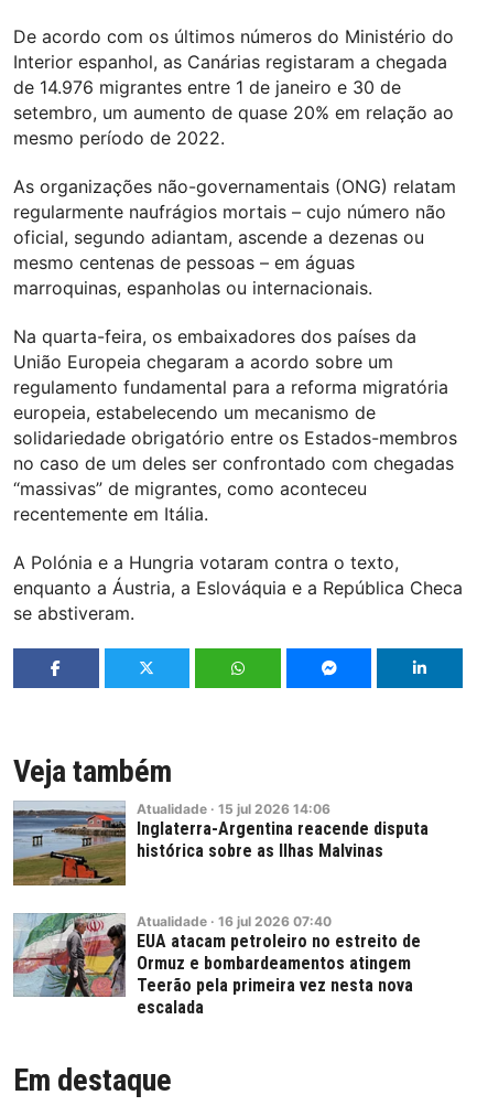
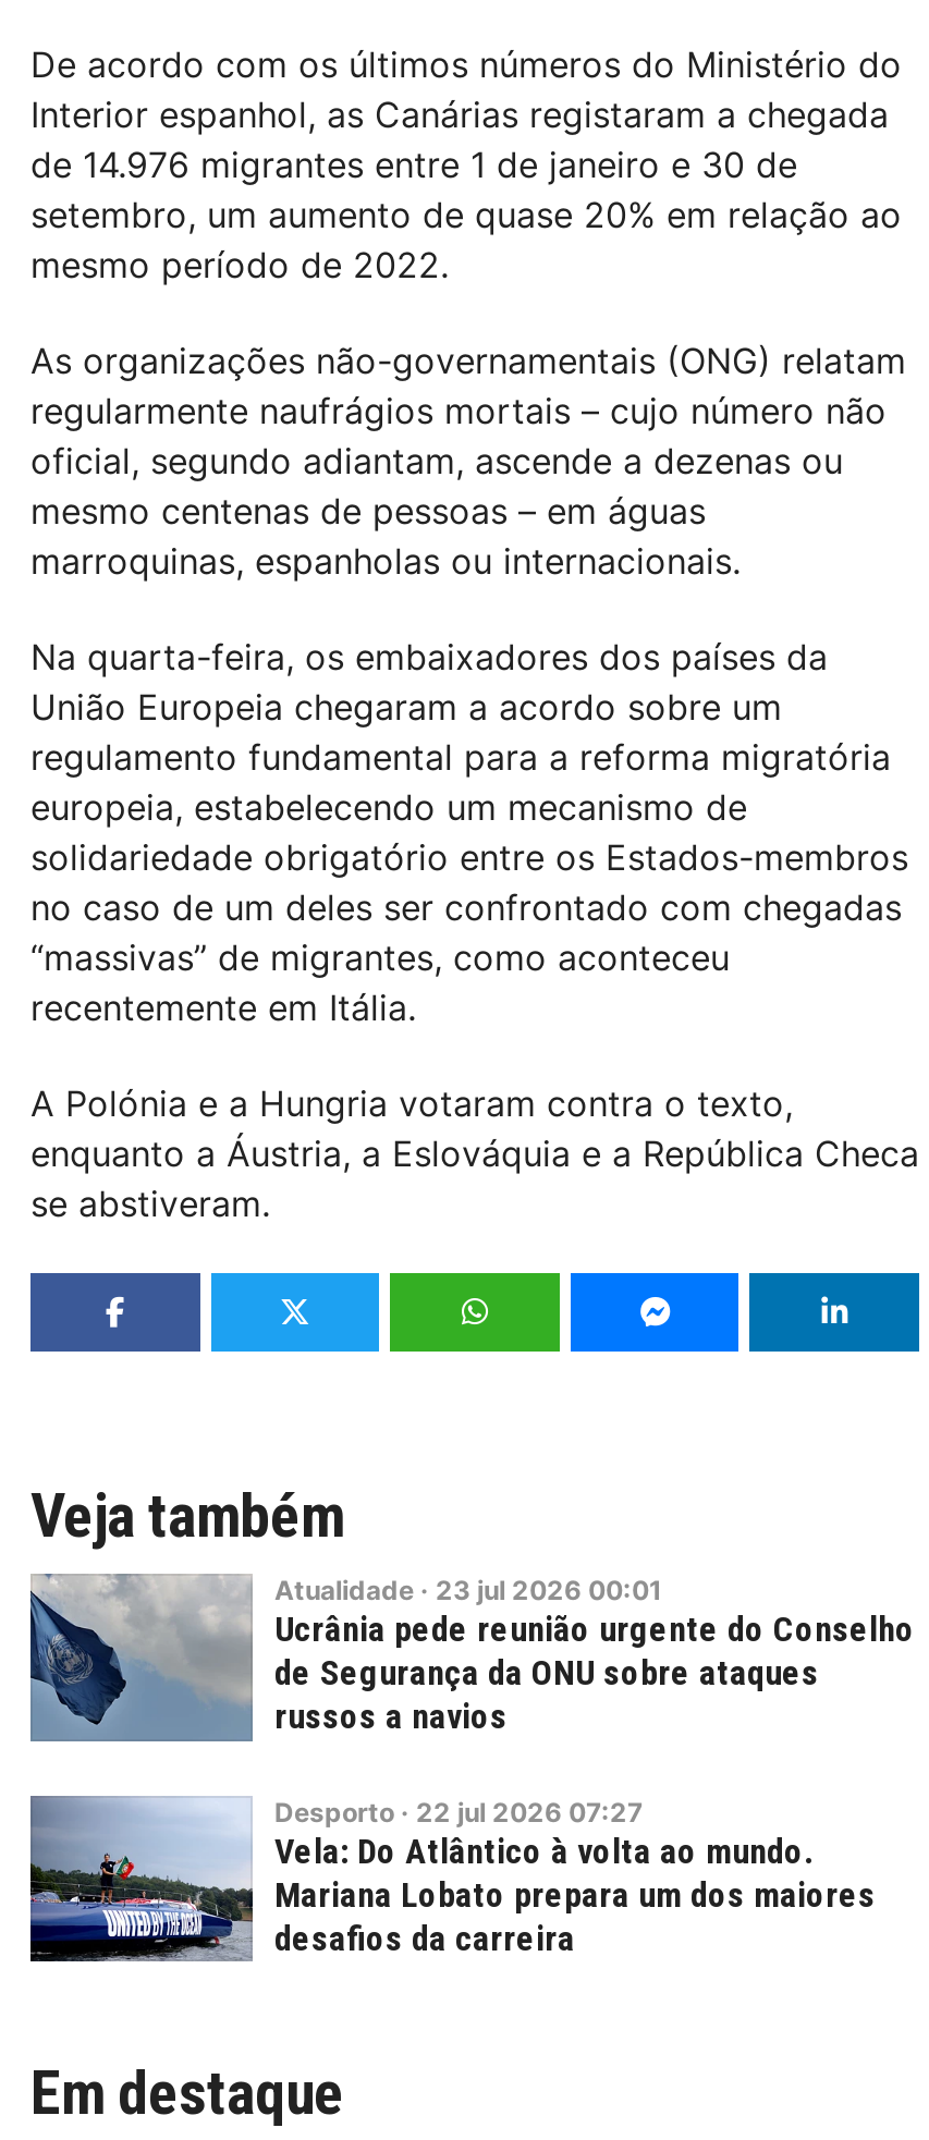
[12,801,429,887] [image] | Atualidade · 15 jul 2026 14:06 | Inglaterra-Argentina reacende disputa | histórica sobre as Ilhas Malvinas -> [28,1575,915,1741] [image] | Atualidade · 23 jul 2026 00:01 | Ucrânia pede reunião urgente do Conselho | de Segurança da ONU sobre ataques | russos a navios
[13,912,421,1018] [image] | Atualidade · 16 jul 2026 07:40 | EUA atacam petroleiro no estreito de | Ormuz e bombardeamentos atingem | Teerão pela primeira vez nesta nova | escalada -> [28,1796,876,1964] [image] | Desporto · 22 jul 2026 07:27 | Vela: Do Atlântico à volta ao mundo. | Mariana Lobato prepara um dos maiores | desafios da carreira

